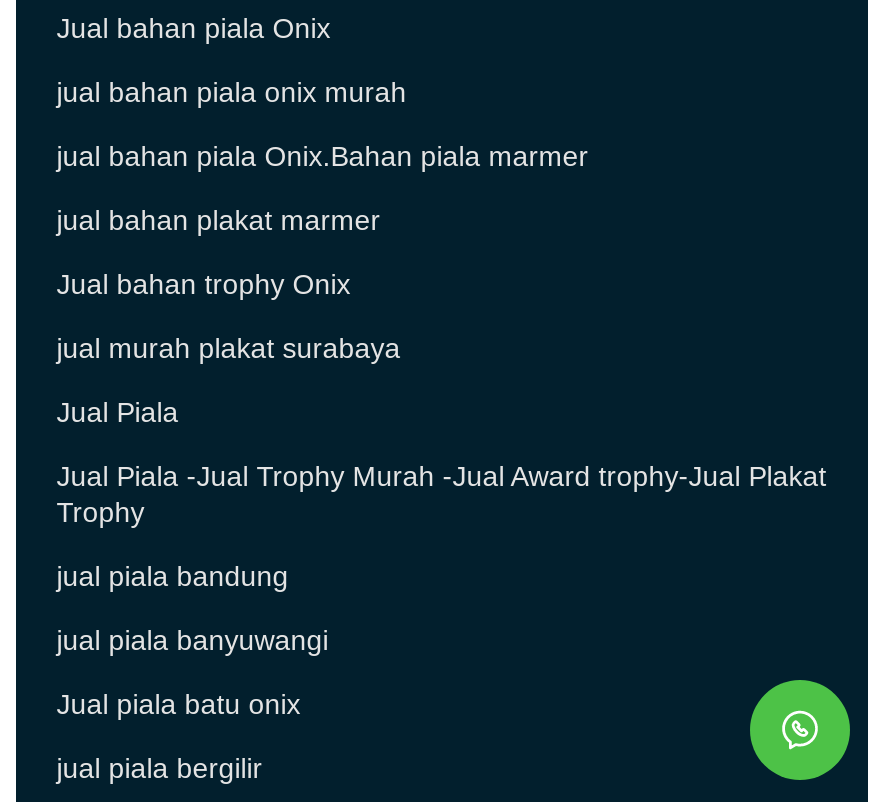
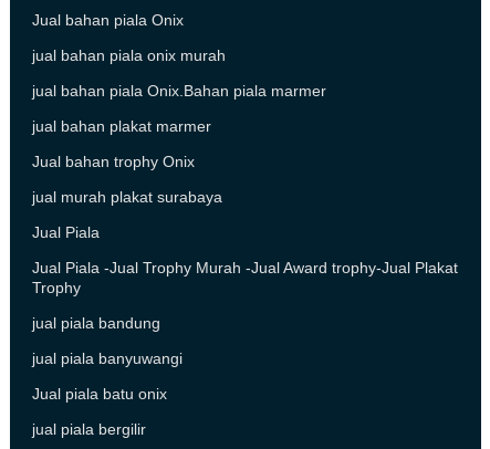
[748,678,852,782] [image] -> none

